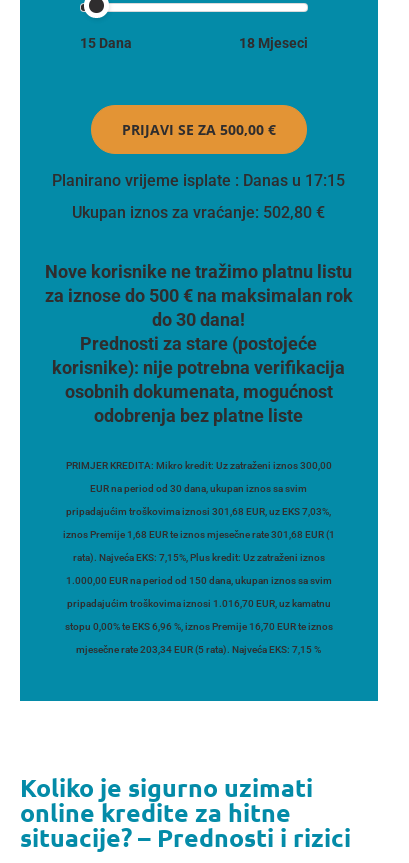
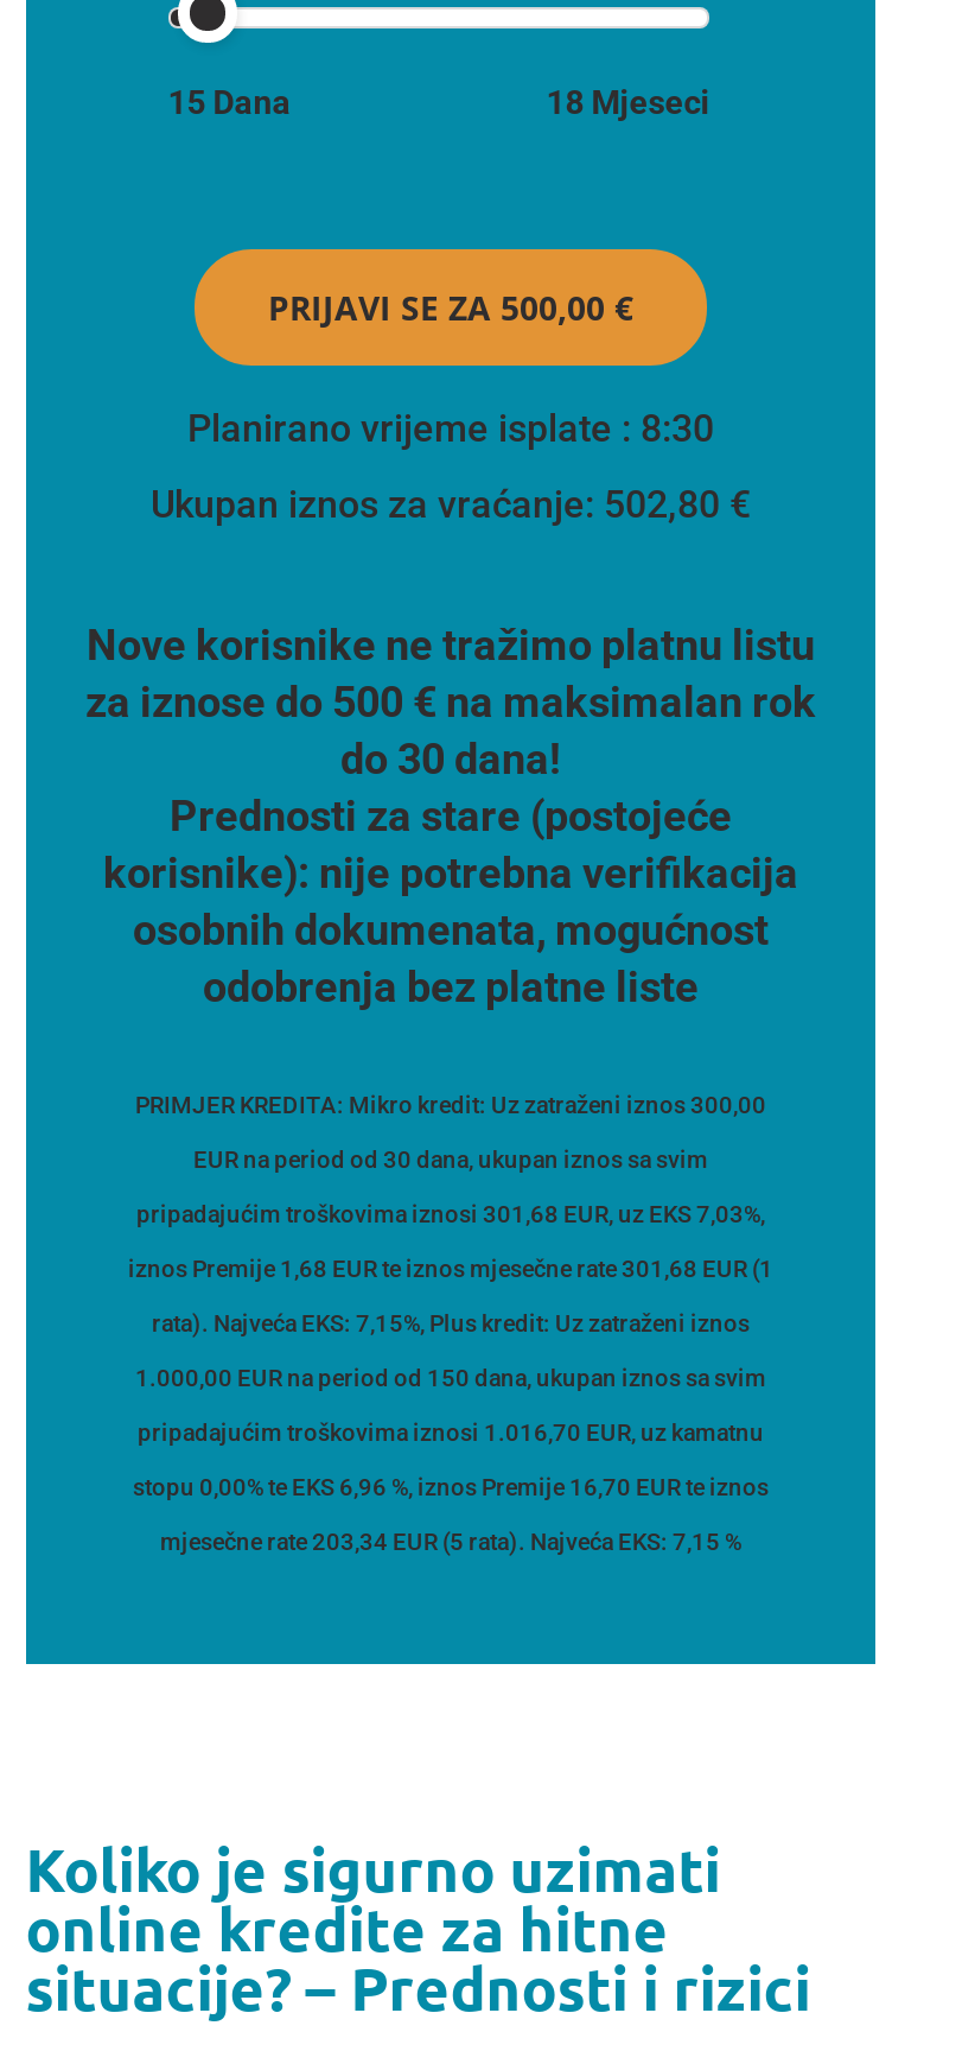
[52,171,345,190] Planirano vrijeme isplate: Danas u 17:15 -> [187,405,714,450] Planirano vrijeme isplate: 8:30

